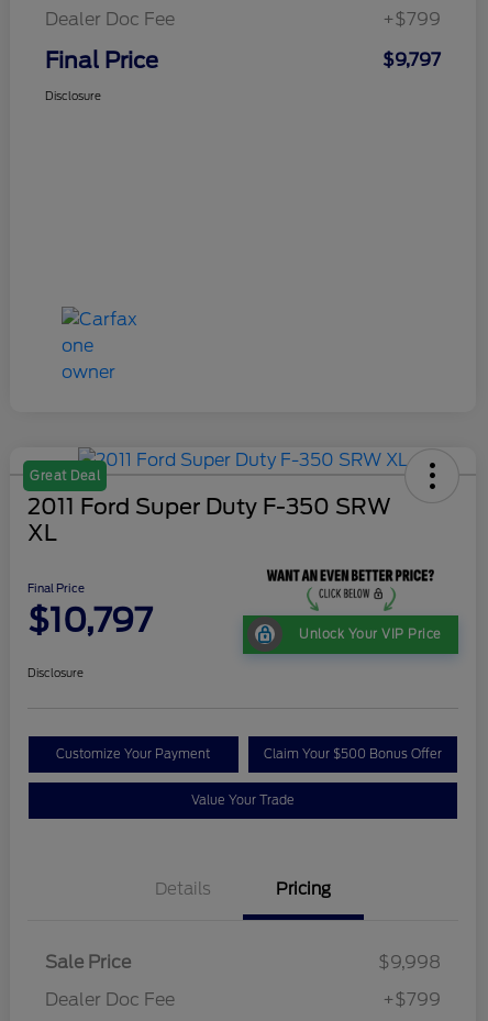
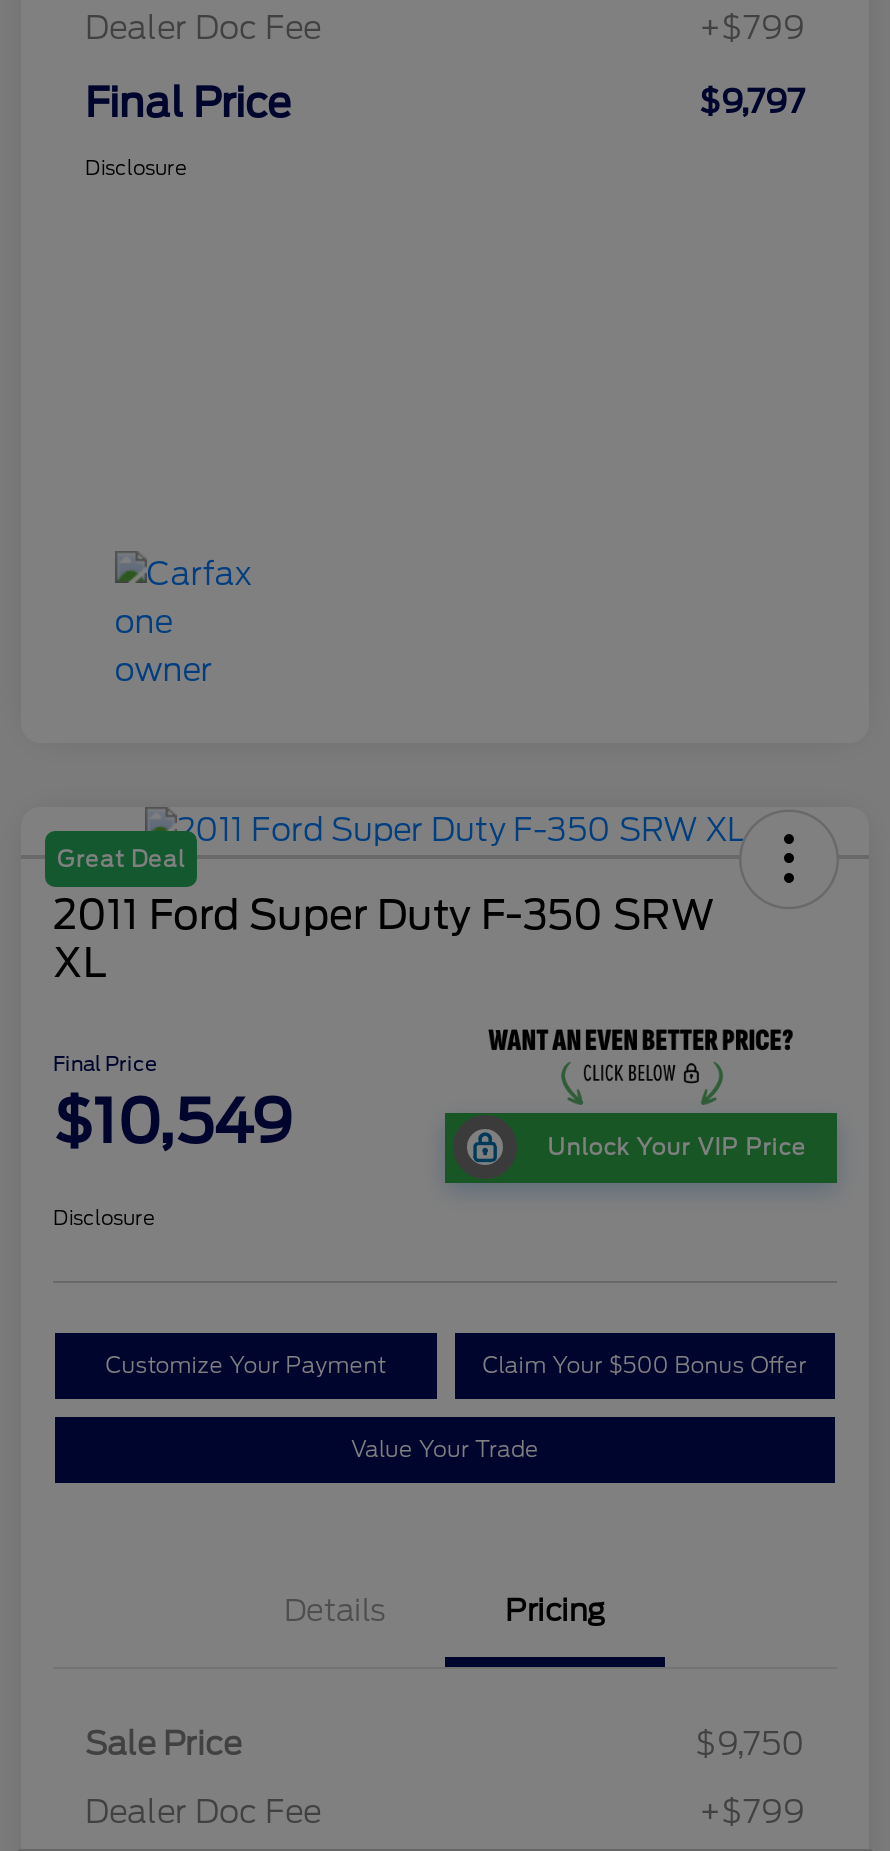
[27,600,152,640] $10,797 -> [53,1085,293,1157] $10,549
[378,952,441,972] $9,998 -> [695,1725,805,1763] $9,750

